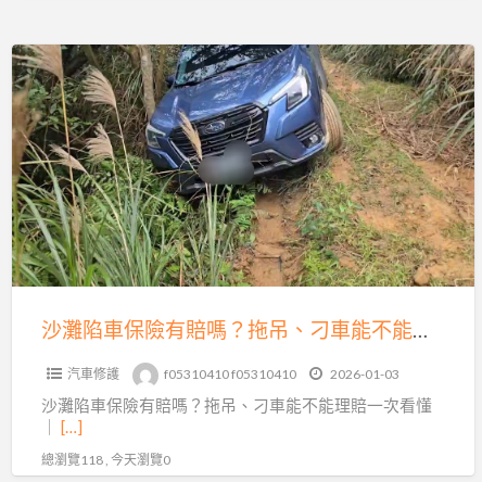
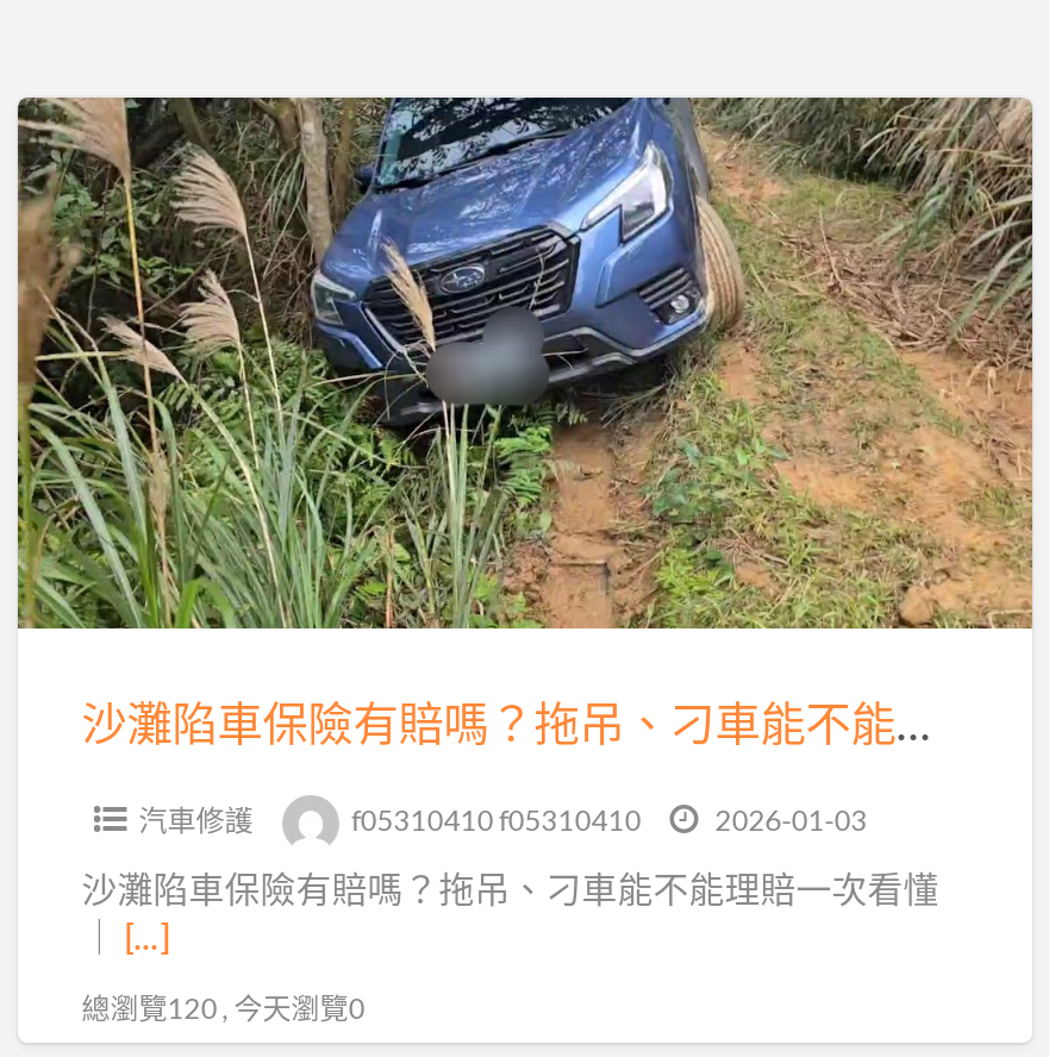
[41,452,170,468] 總瀏覽118 , 今天瀏覽0 -> [81,991,365,1027] 總瀏覽120 , 今天瀏覽0

